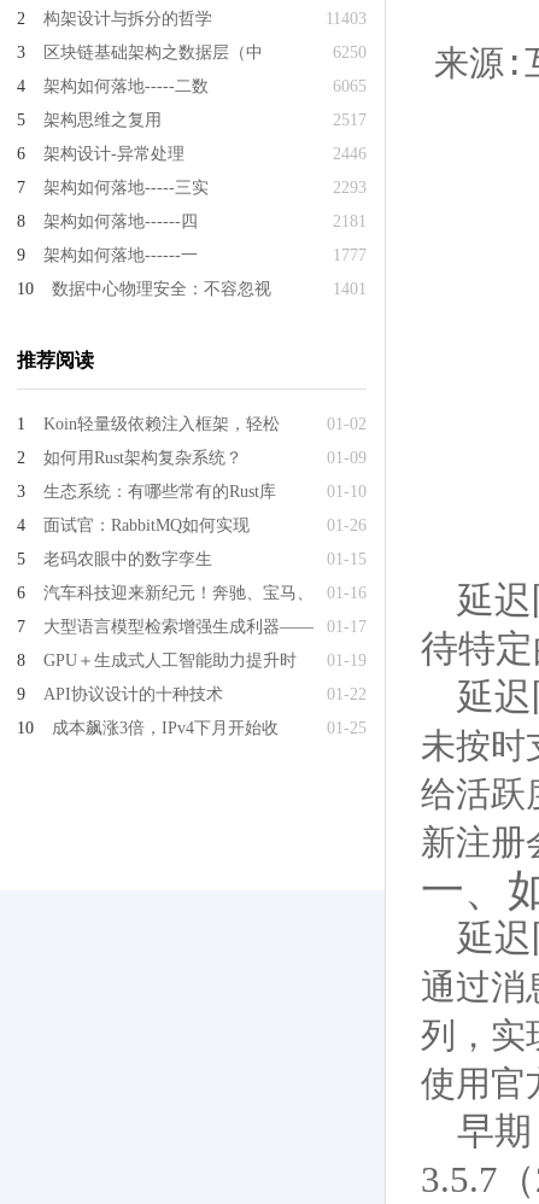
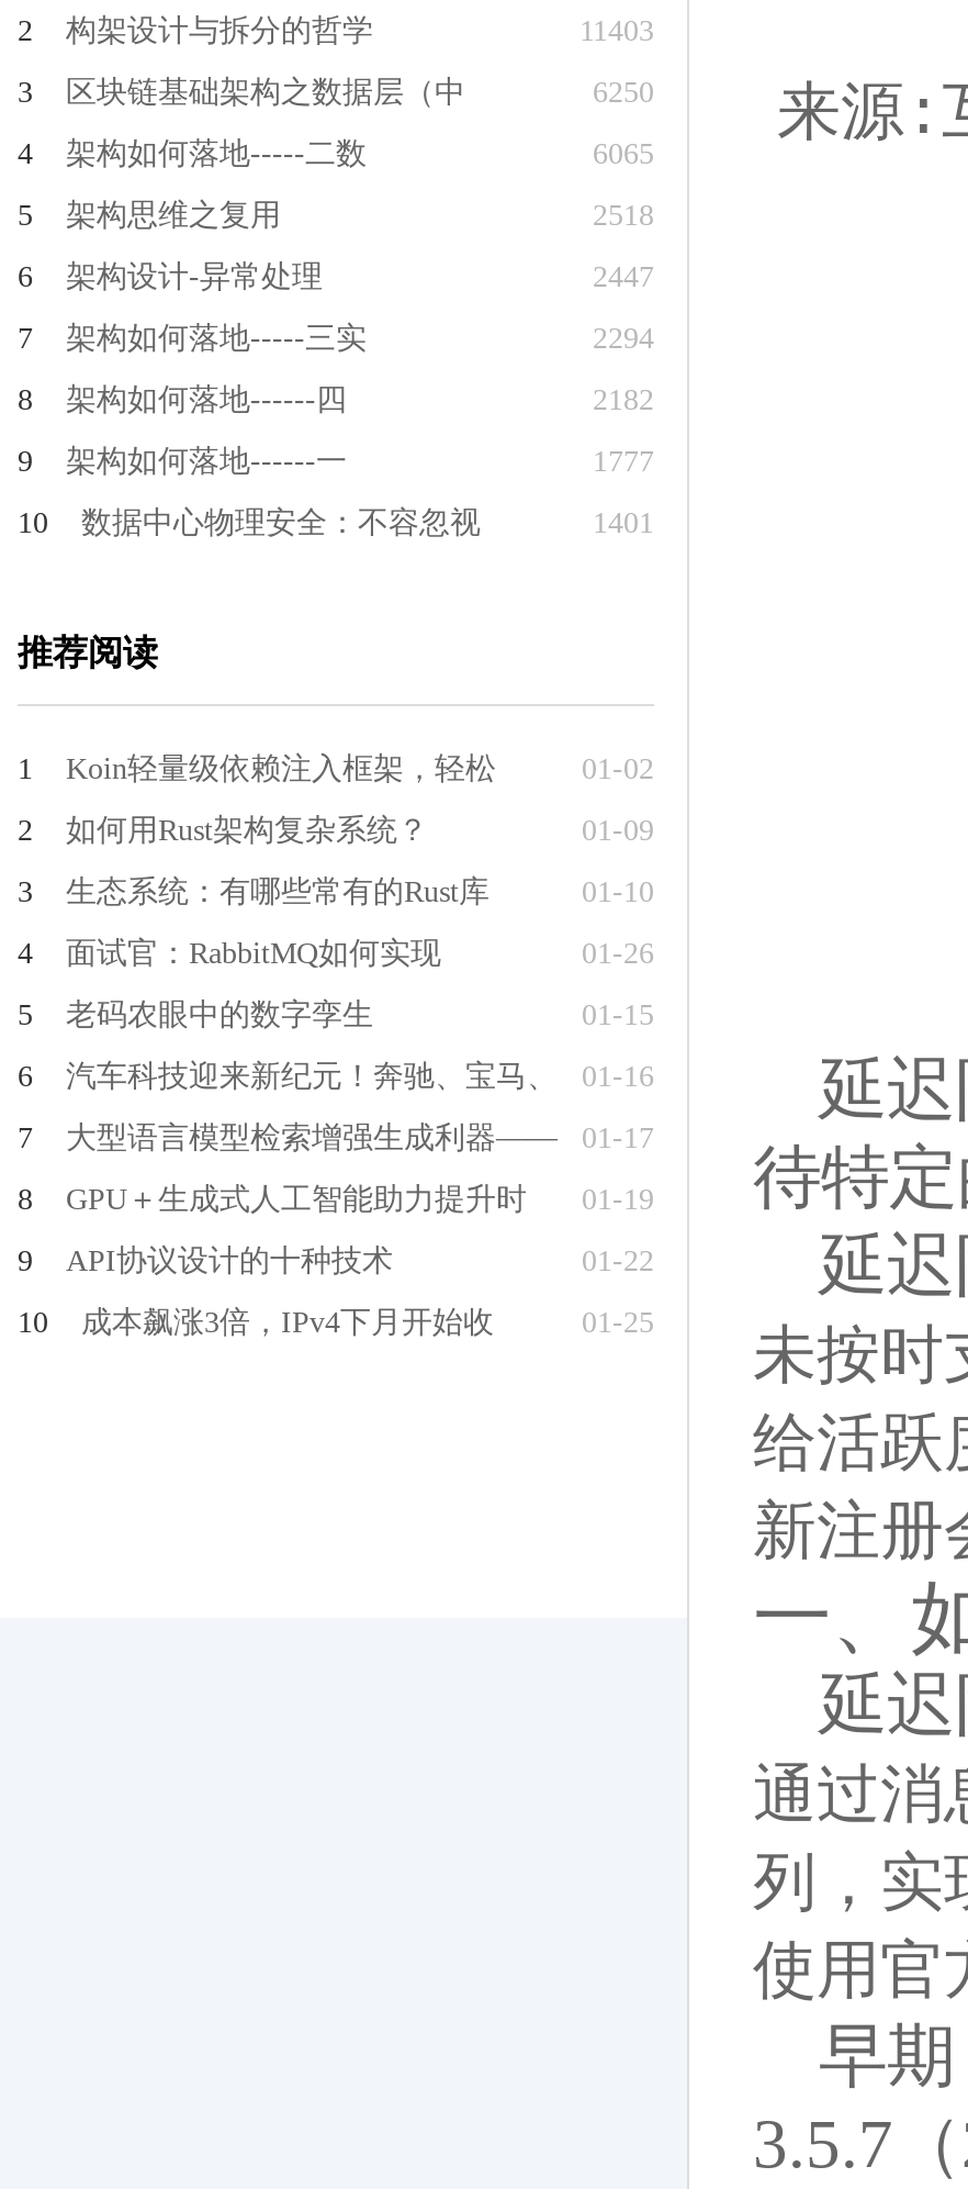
[333,111,367,129] 2517 -> [593,199,654,232] 2518
[333,145,367,163] 2446 -> [593,260,654,293] 2447
[333,179,367,197] 2293 -> [593,322,654,355] 2294
[333,212,367,230] 2181 -> [593,383,654,416] 2182

